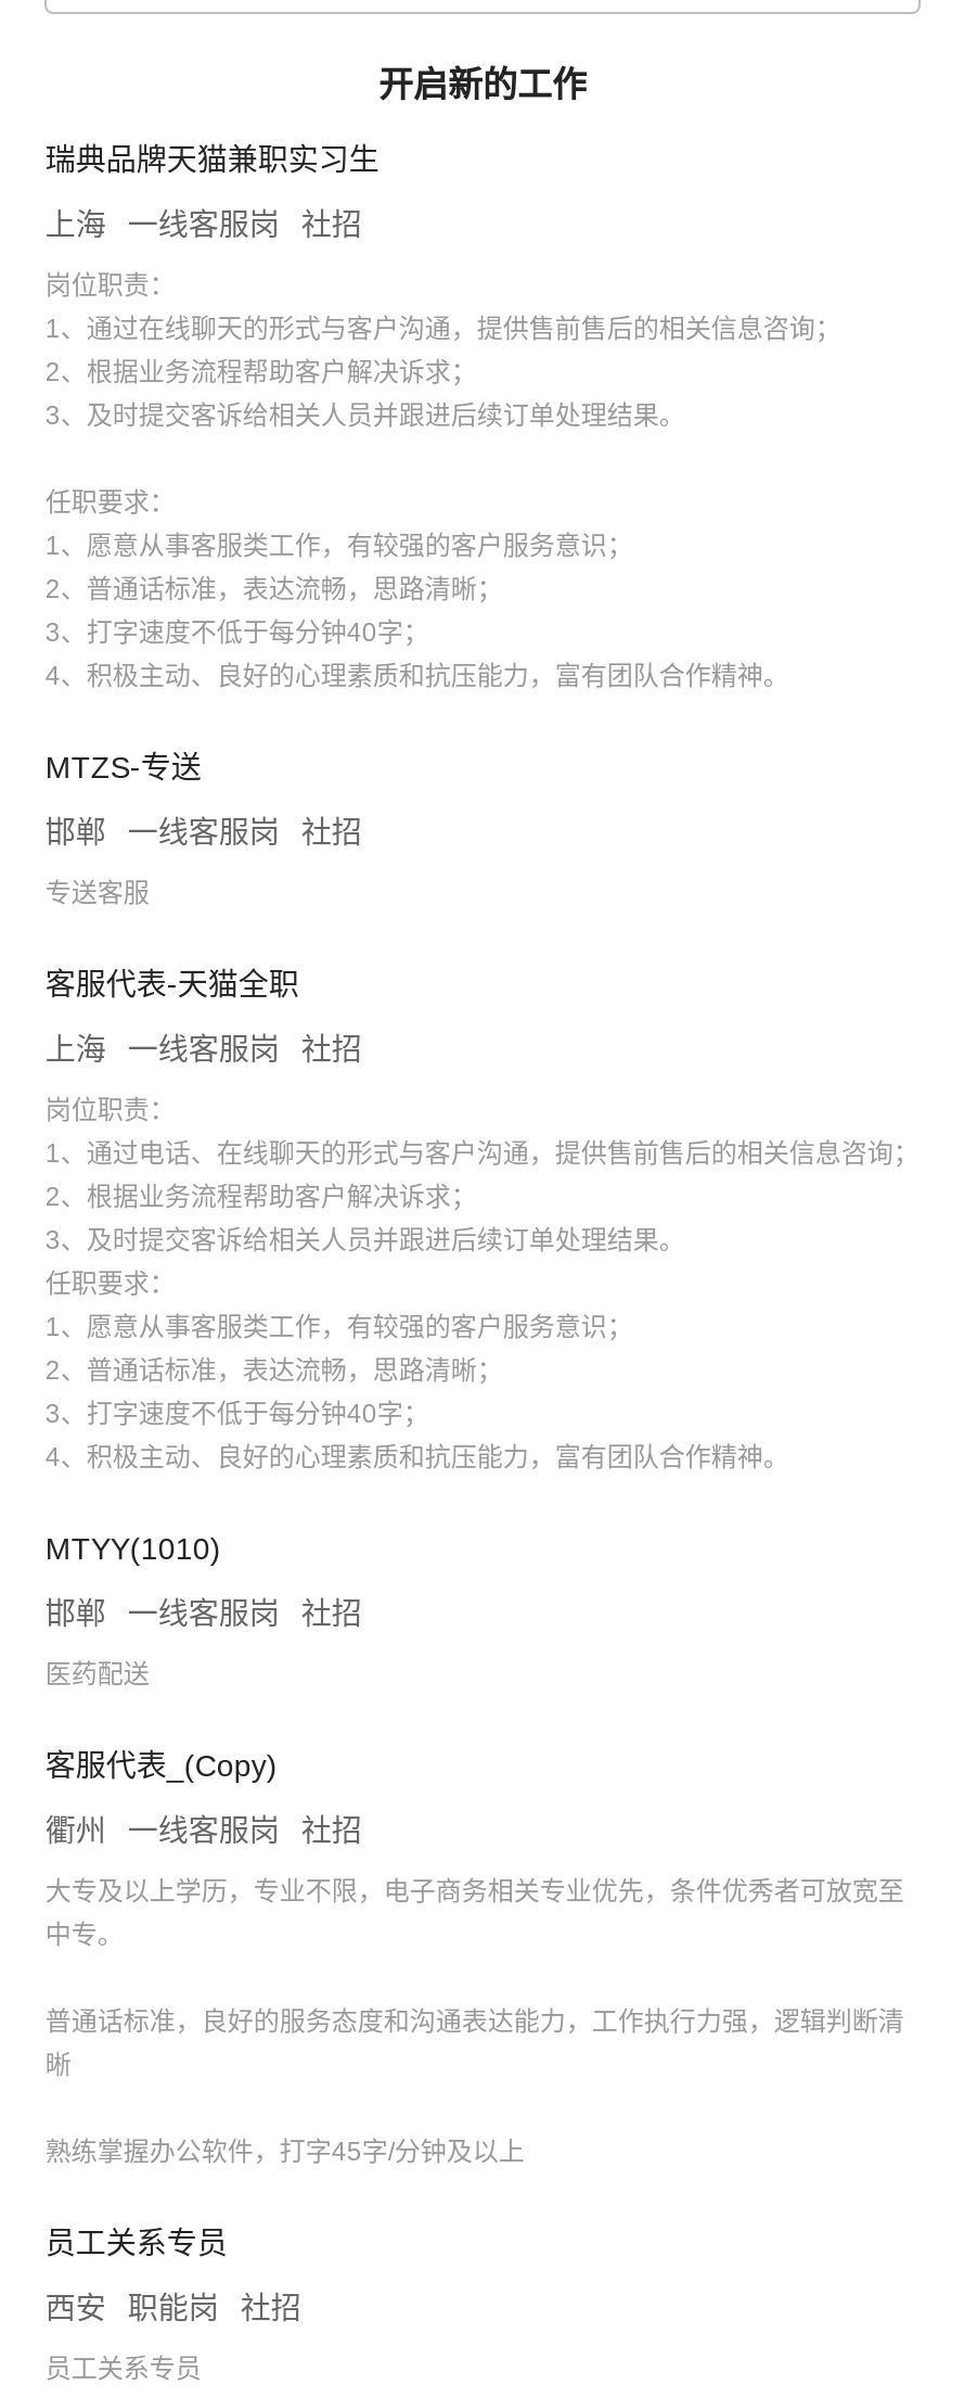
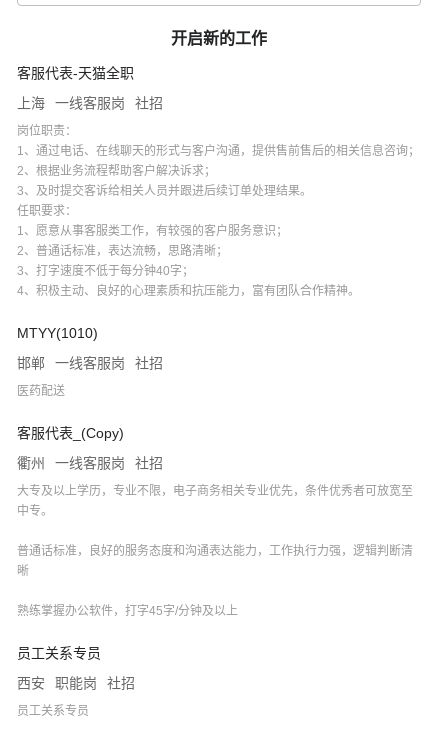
[45,143,841,909] 瑞典品牌天猫兼职实习生 | 上海 | 一线客服岗 | 社招 | 岗位职责： | 1、通过在线聊天的形式与客户沟通，提供售前售后的相关信息咨询； | 2、根据业务流程帮助客户解决诉求； | 3、及时提交客诉给相关人员并跟进后续订单处理结果。 | 任职要求： | 1、愿意从事客服类工作，有较强的客户服务意识； | 2、普通话标准，表达流畅，思路清晰； | 3、打字速度不低于每分钟40字； | 4、积极主动、良好的心理素质和抗压能力，富有团队合作精神。 | MTZS-专送 | 邯郸 | 一线客服岗 | 社招 | 专送客服 -> none

